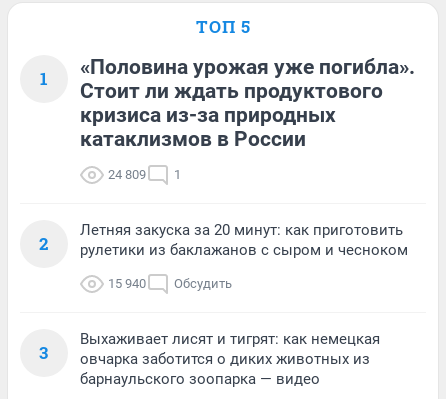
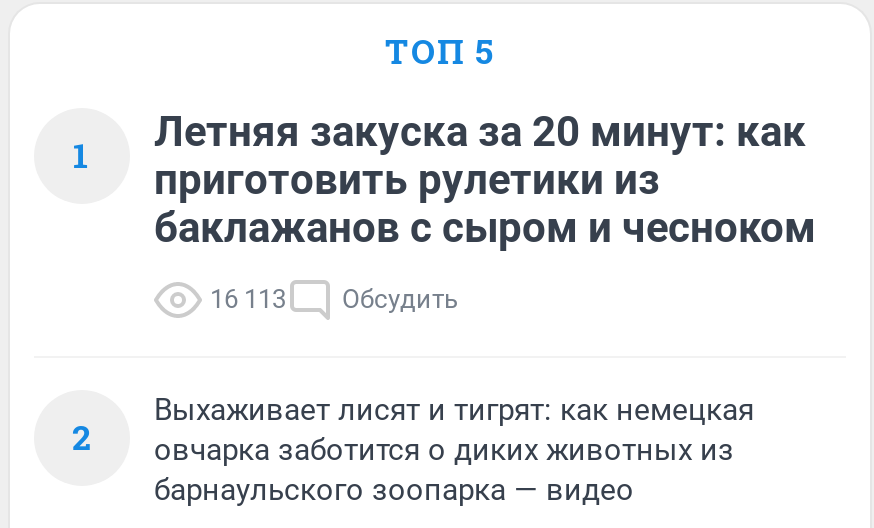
[80,55,415,151] «Половина урожая уже погибла». | Стоит ли ждать продуктового | кризиса из-за природных | катаклизмов в России -> [154,107,816,251] Летняя закуска за 20 минут: как | приготовить рулетики из | баклажанов с сыром и чесноком
[108,167,181,182] 24 809 | 1 -> [210,283,458,313] 16 113 | Обсудить
[39,221,408,364] Летняя закуска за 20 минут: как приготовить | рулетики из баклажанов с сыром и чесноком | 15 940 | Обсудить | 3 -> none

